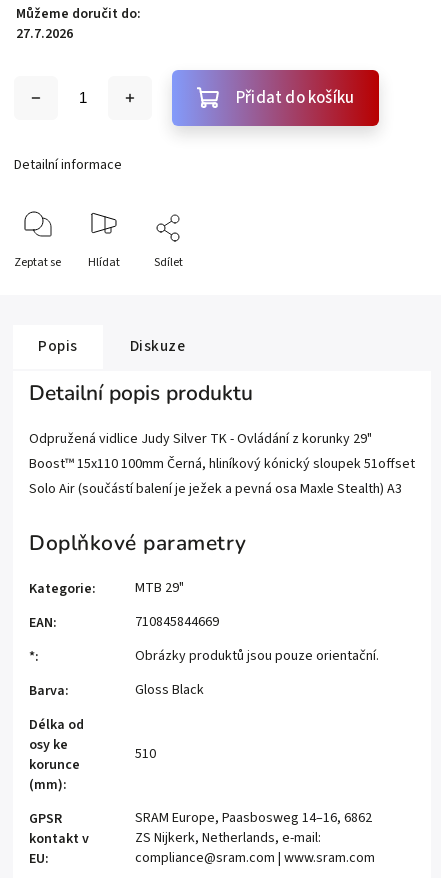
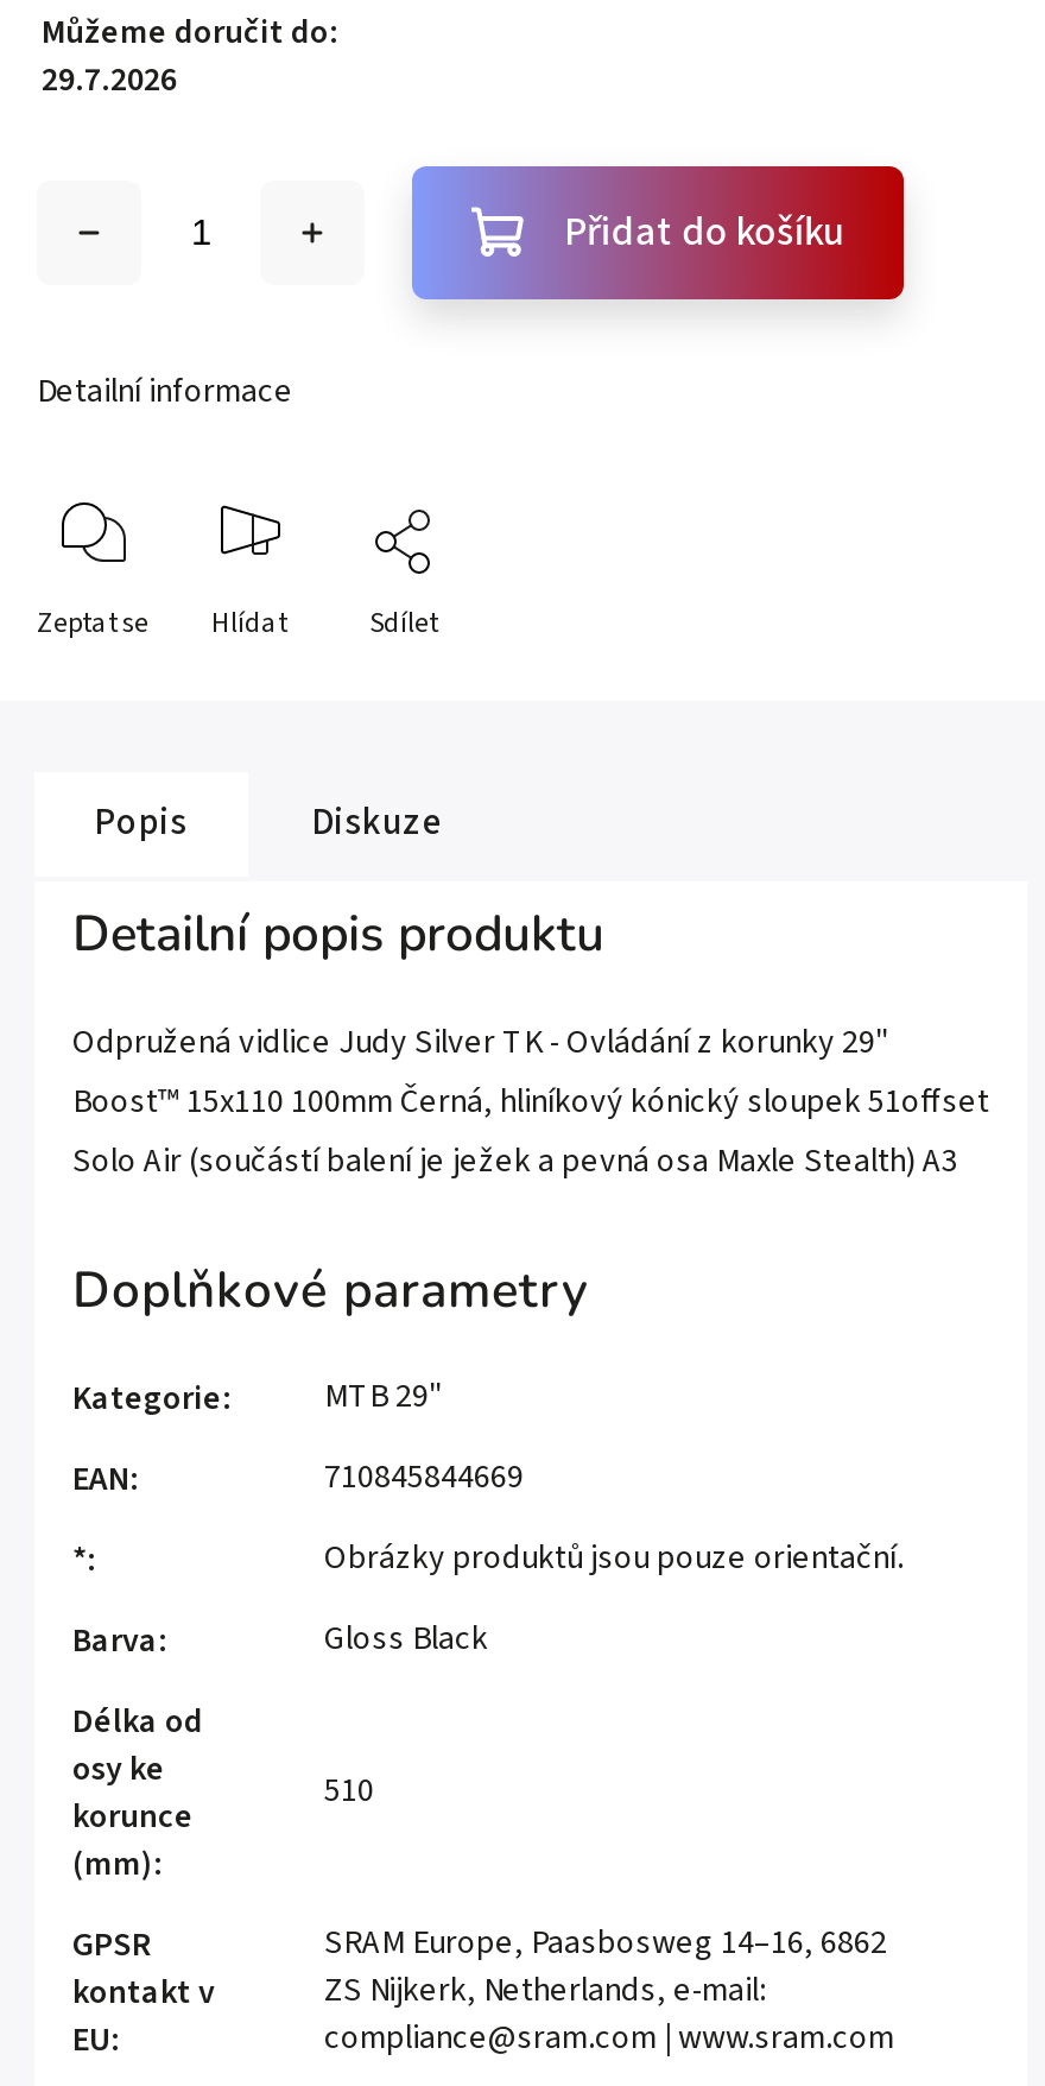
[16,24,73,44] 27.7.2026 -> [42,57,177,105] 29.7.2026

